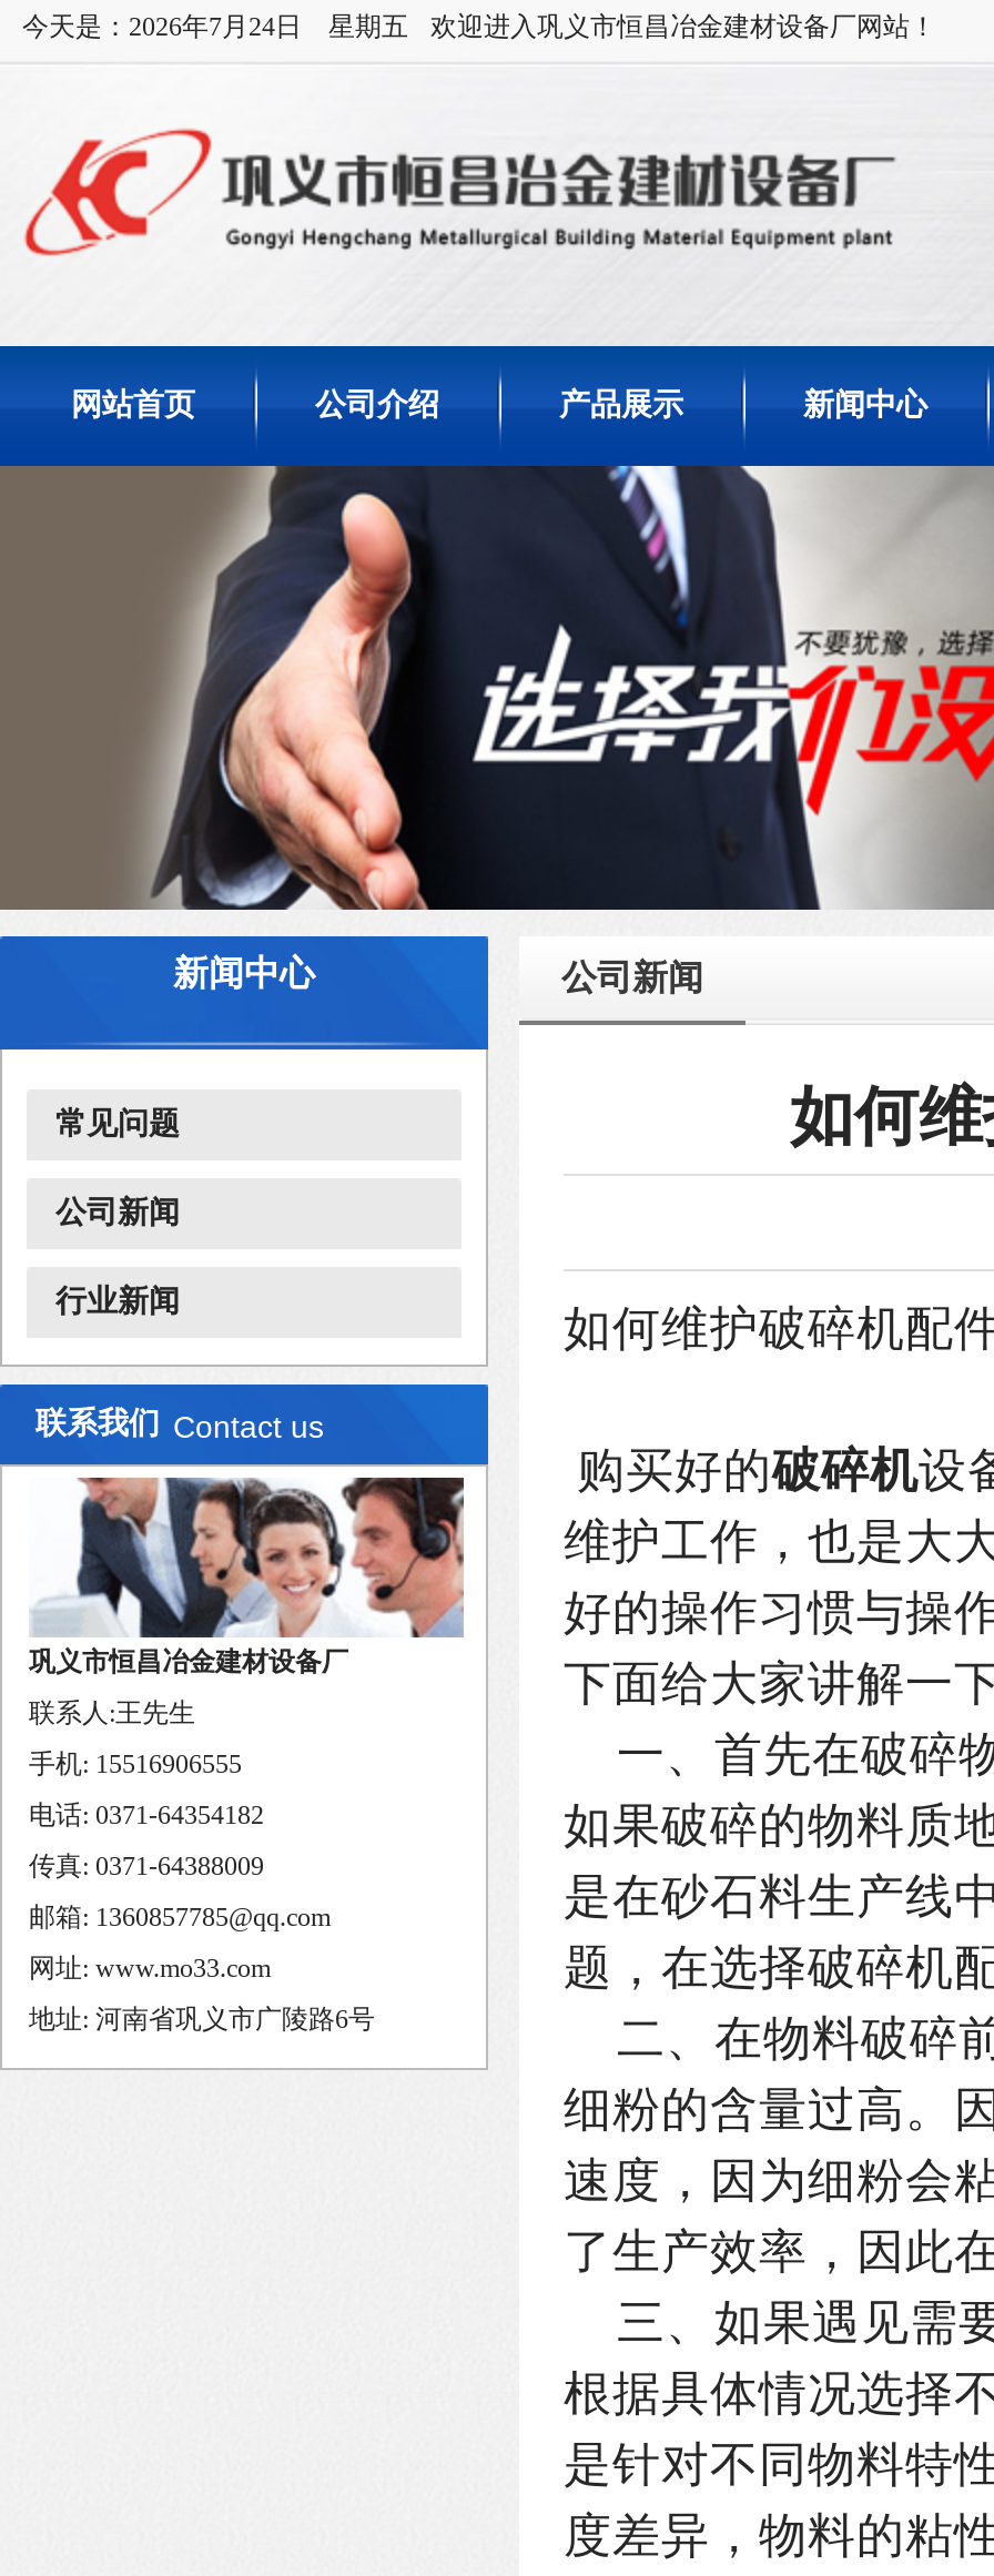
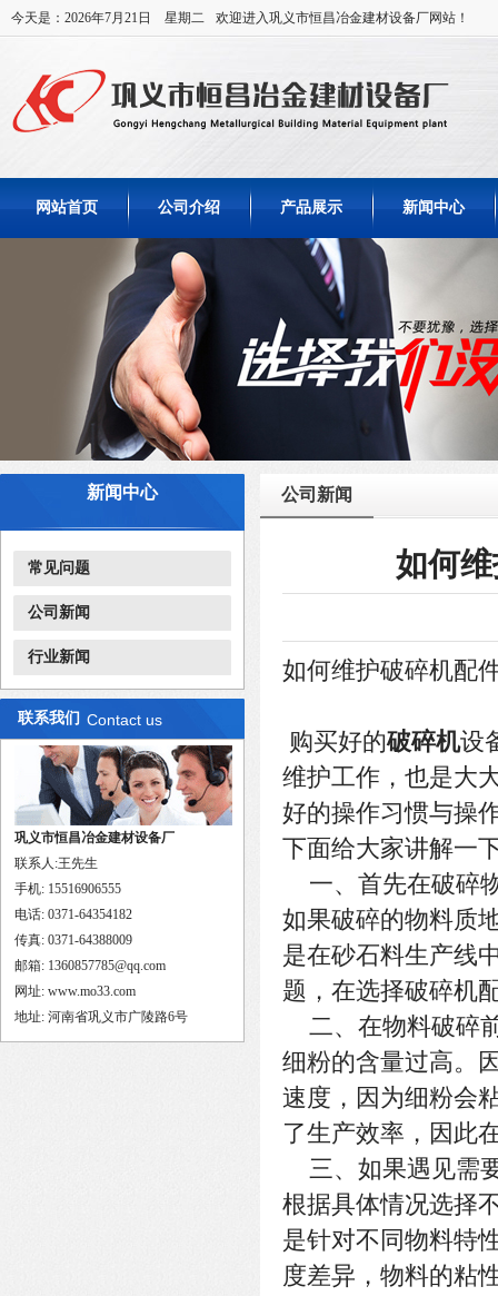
[22,11,408,42] 今天是：2026年7月24日 星期五 -> [11,10,205,26] 今天是：2026年7月21日 星期二

